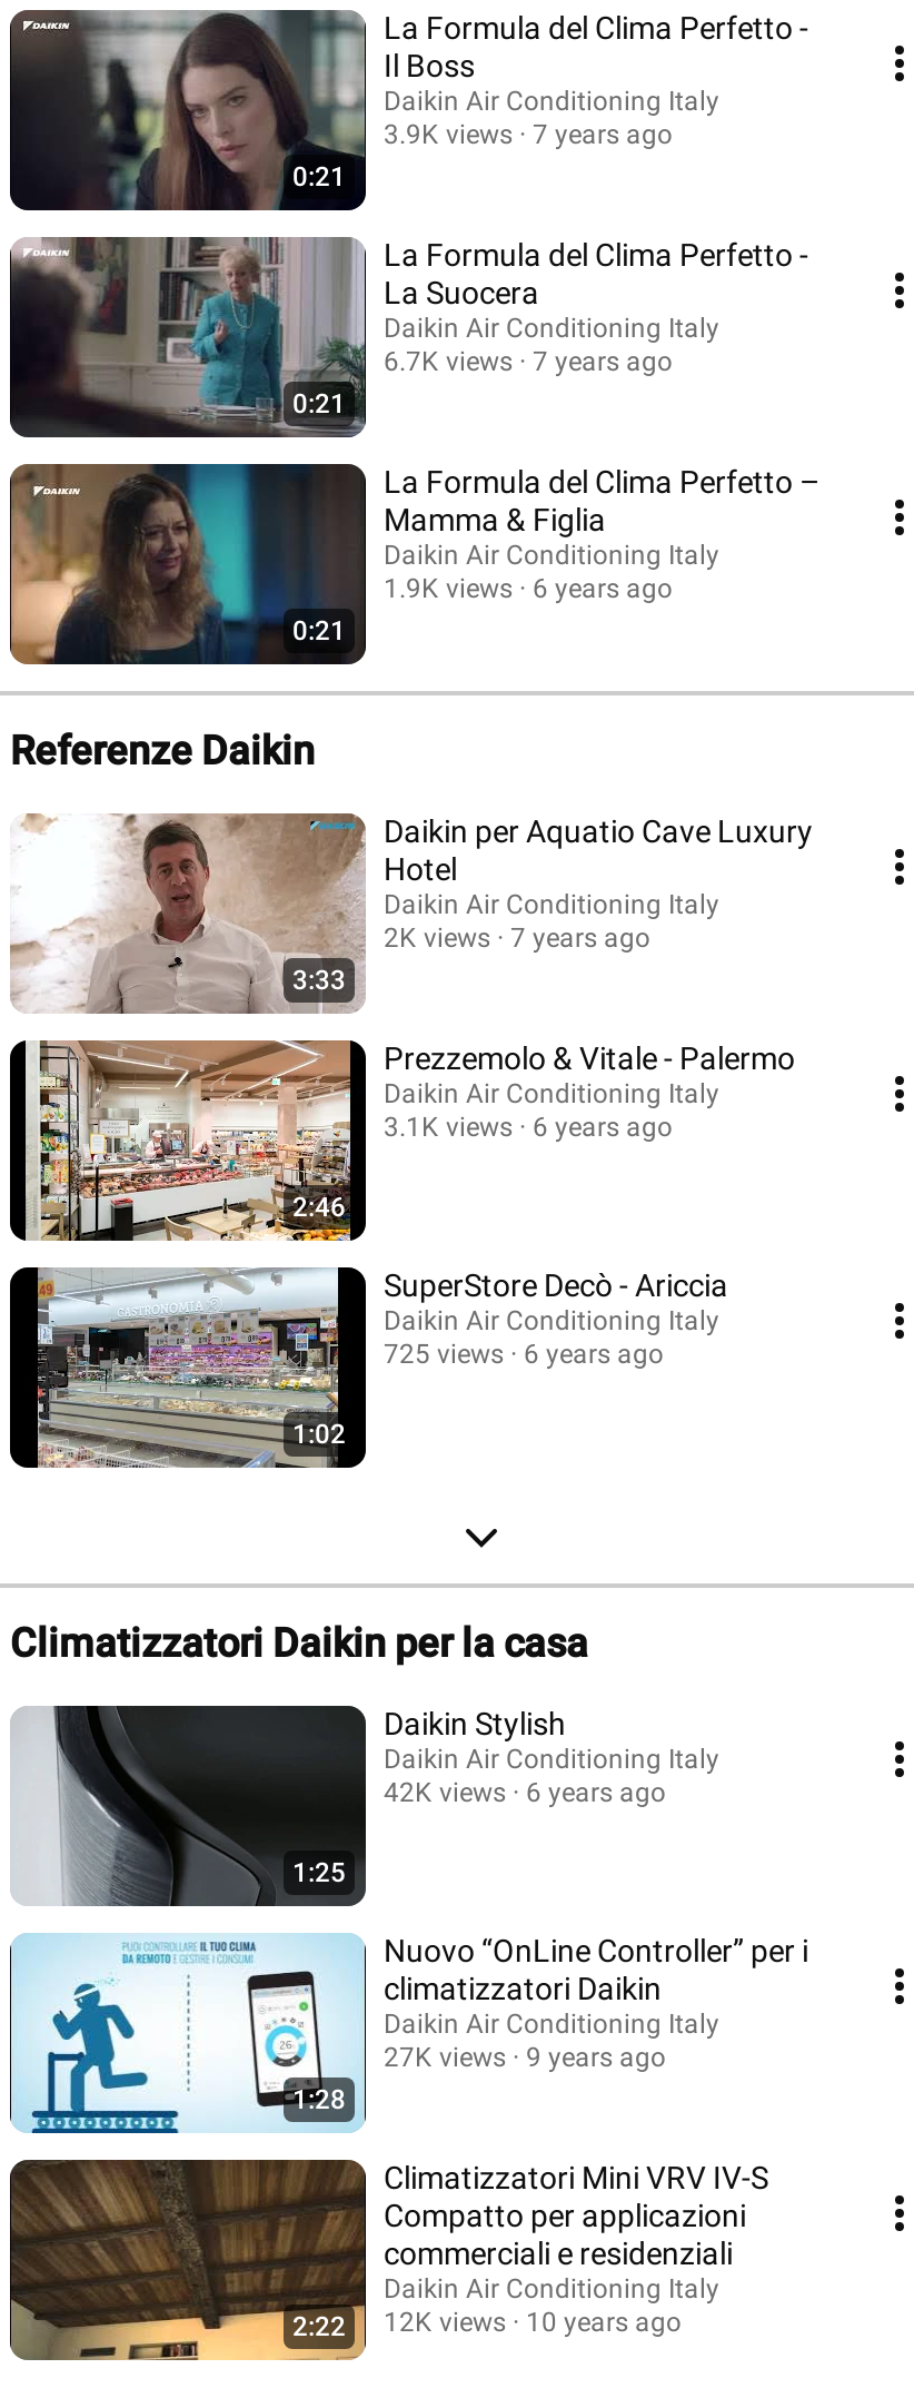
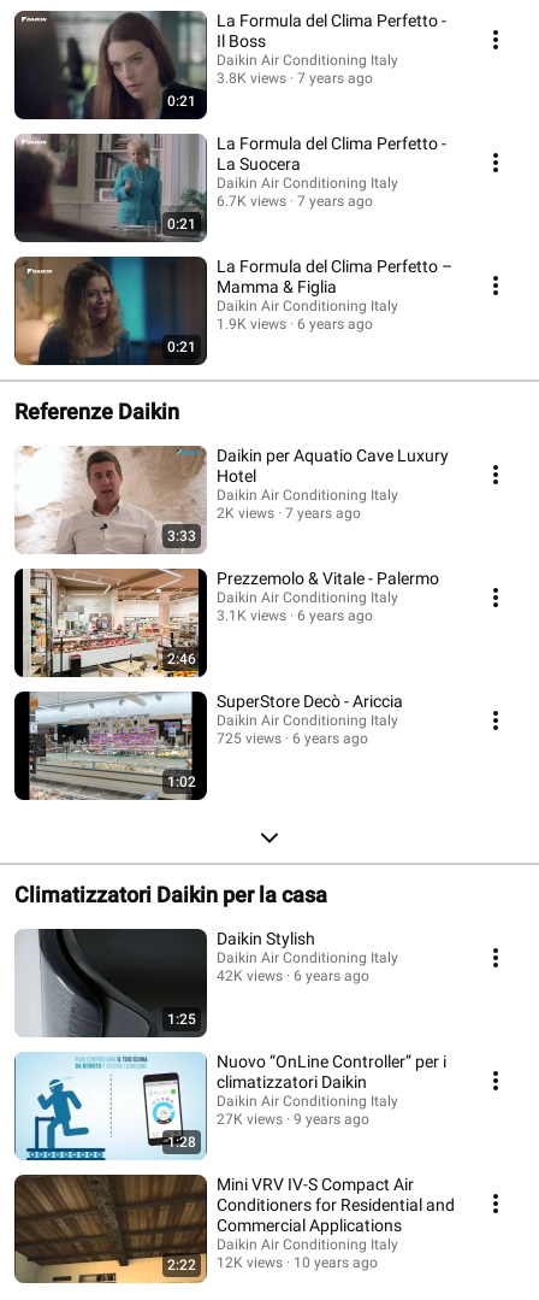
[384,119,673,150] 3.9K views 7 years ago -> [217,70,373,87] 3.8K views 7 years ago
[384,2160,768,2271] Climatizzatori Mini VRV IV-S | Compatto per applicazioni | commerciali e residenziali -> [217,1175,455,1235] Mini VRV IV-S Compact Air | Conditioners for Residential and | Commercial Applications

